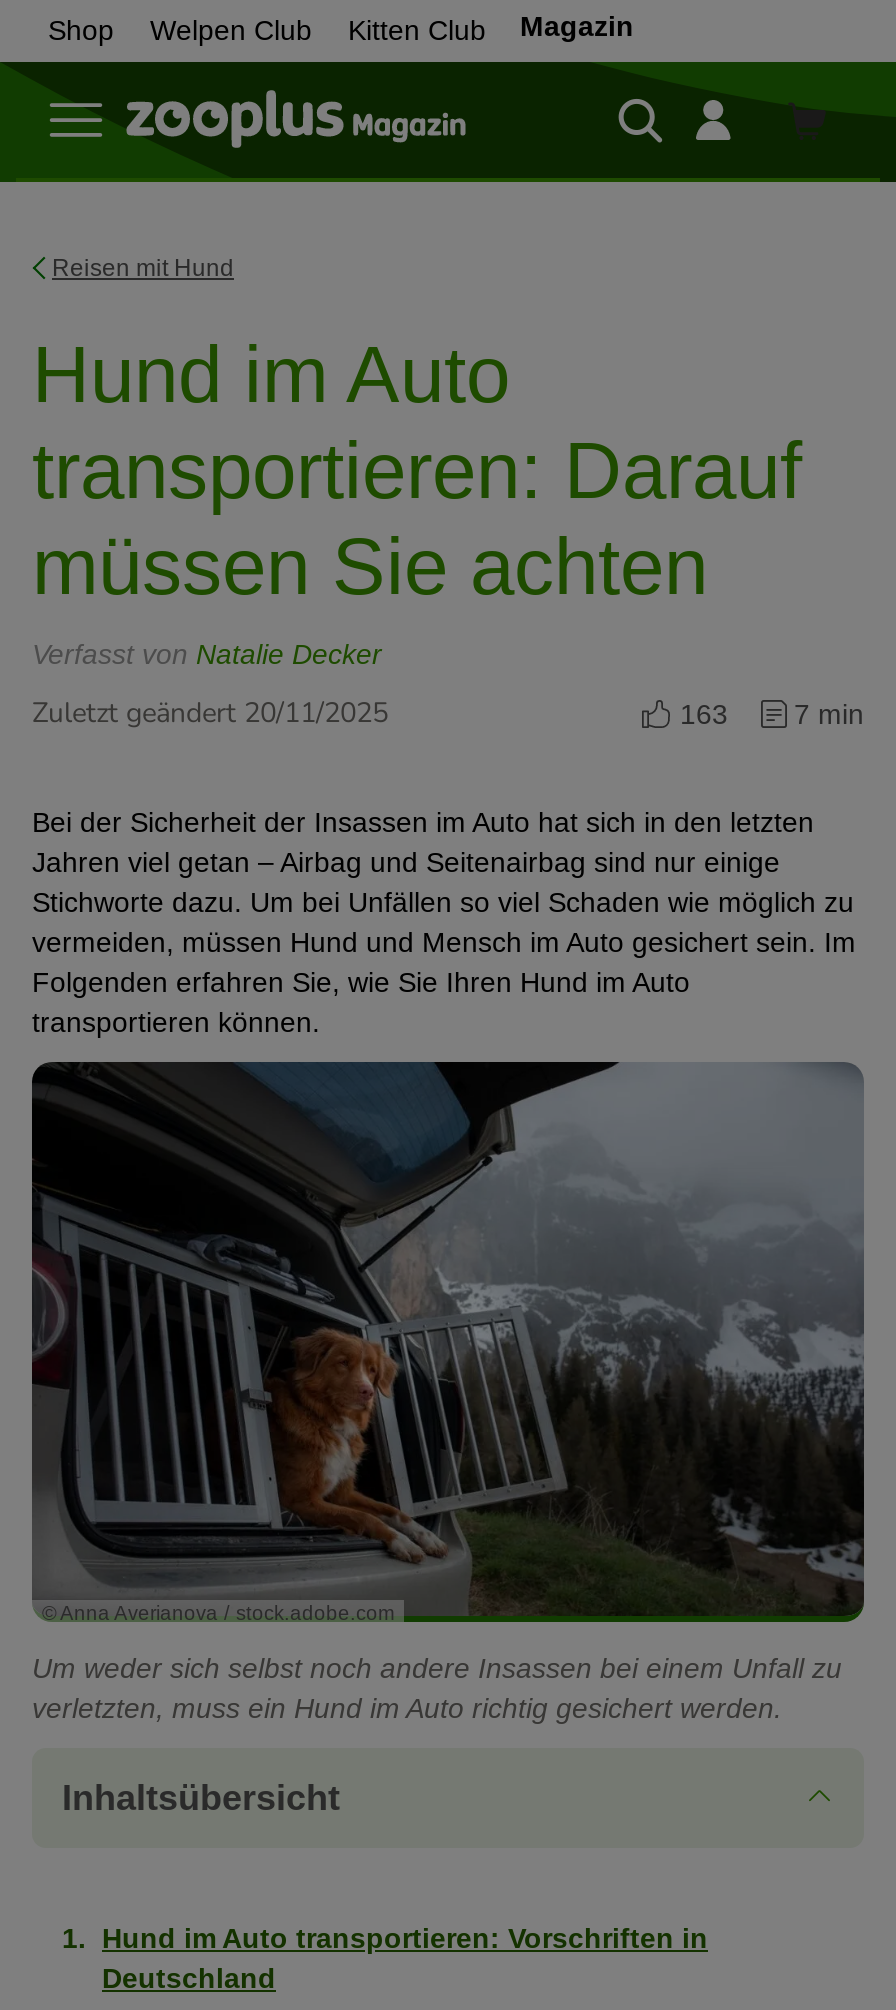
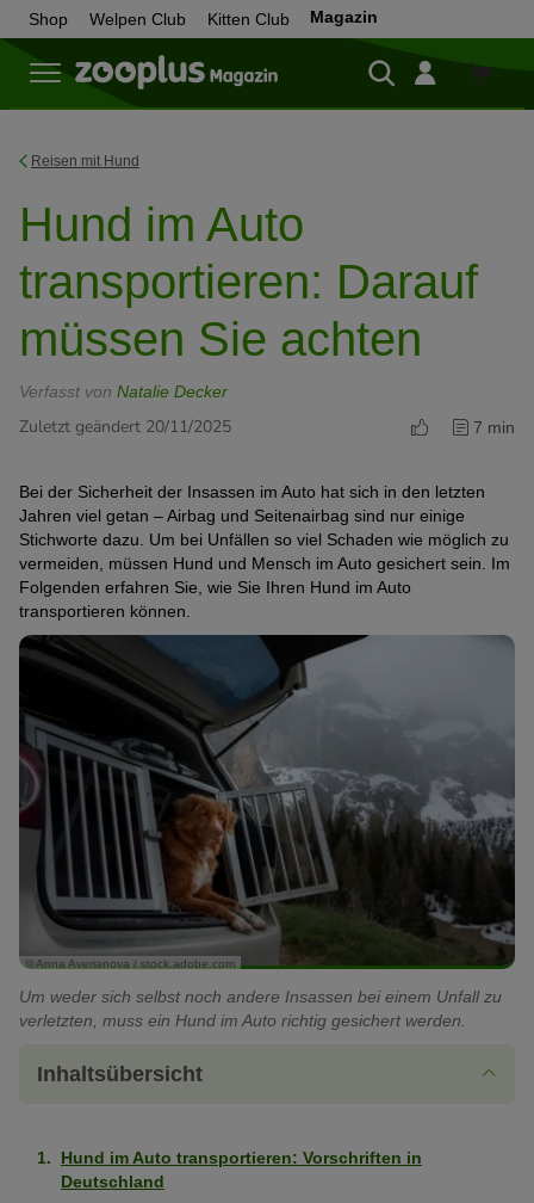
[680,698,728,730] 163 -> none

